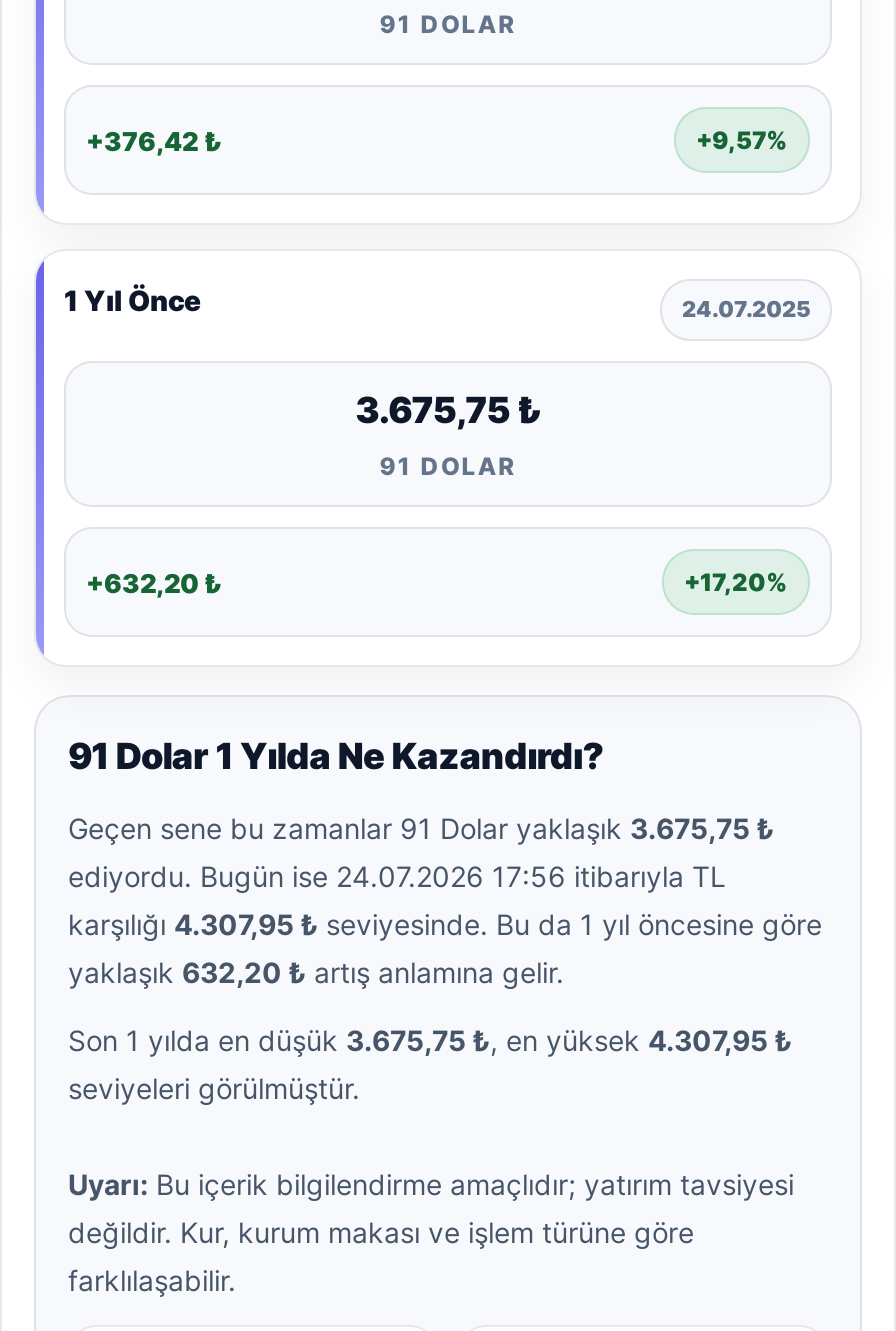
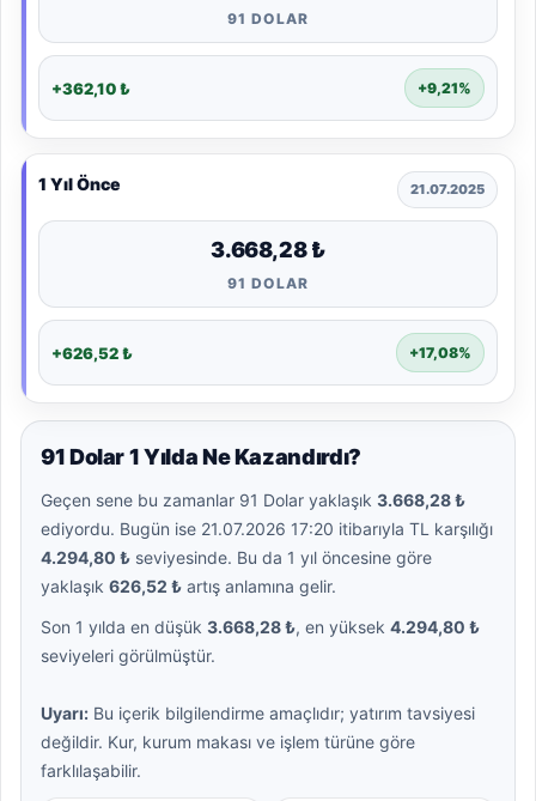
[86,124,222,156] +376,42 ₺ -> [51,78,130,98] +362,10 ₺
[696,125,788,155] +9,57% -> [418,79,471,97] +9,21%
[682,295,810,323] 24.07.2025 -> [410,181,485,198] 21.07.2025
[356,389,540,431] 3.675,75 ₺ -> [211,237,325,262] 3.668,28 ₺
[86,566,222,598] +632,20 ₺ -> [51,343,133,362] +626,52 ₺
[684,567,788,597] +17,20% -> [409,344,471,362] +17,08%
[68,811,822,989] Geçen sene bu zamanlar 91 Dolar yaklaşık 3.675,75 ₺ | ediyordu. Bugün ise 24.07.2026 17:56 itibarıyla TL | karşılığı 4.307,95 ₺ seviyesinde. Bu da 1 yıl öncesine göre | yaklaşık 632,20 ₺ artış anlamına gelir. -> [41,490,493,596] Geçen sene bu zamanlar 91 Dolar yaklaşık 3.668,28 ₺ | ediyordu. Bugün ise 21.07.2026 17:20 itibarıyla TL karşılığı | 4.294,80 ₺ seviyesinde. Bu da 1 yıl öncesine göre | yaklaşık 626,52 ₺ artış anlamına gelir.
[68,1023,792,1057] Son 1 yılda en düşük 3.675,75 ₺, en yüksek 4.307,95 ₺ -> [41,617,480,637] Son 1 yılda en düşük 3.668,28 ₺, en yüksek 4.294,80 ₺

